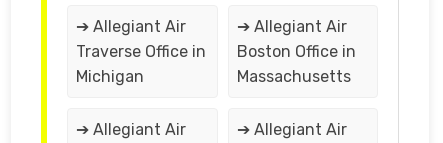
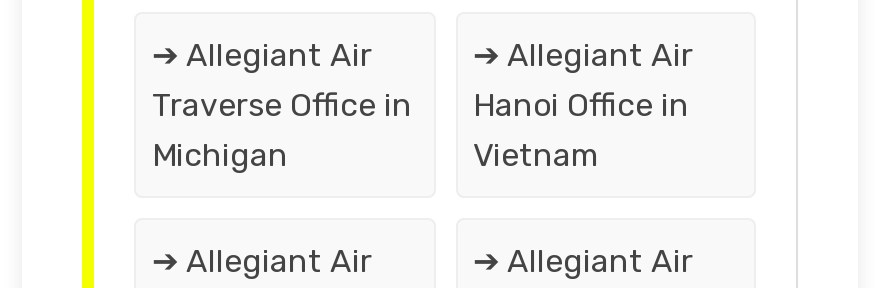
[236,42,355,86] Boston Office in | Massachusetts -> [473,85,689,173] Hanoi Office in | Vietnam

